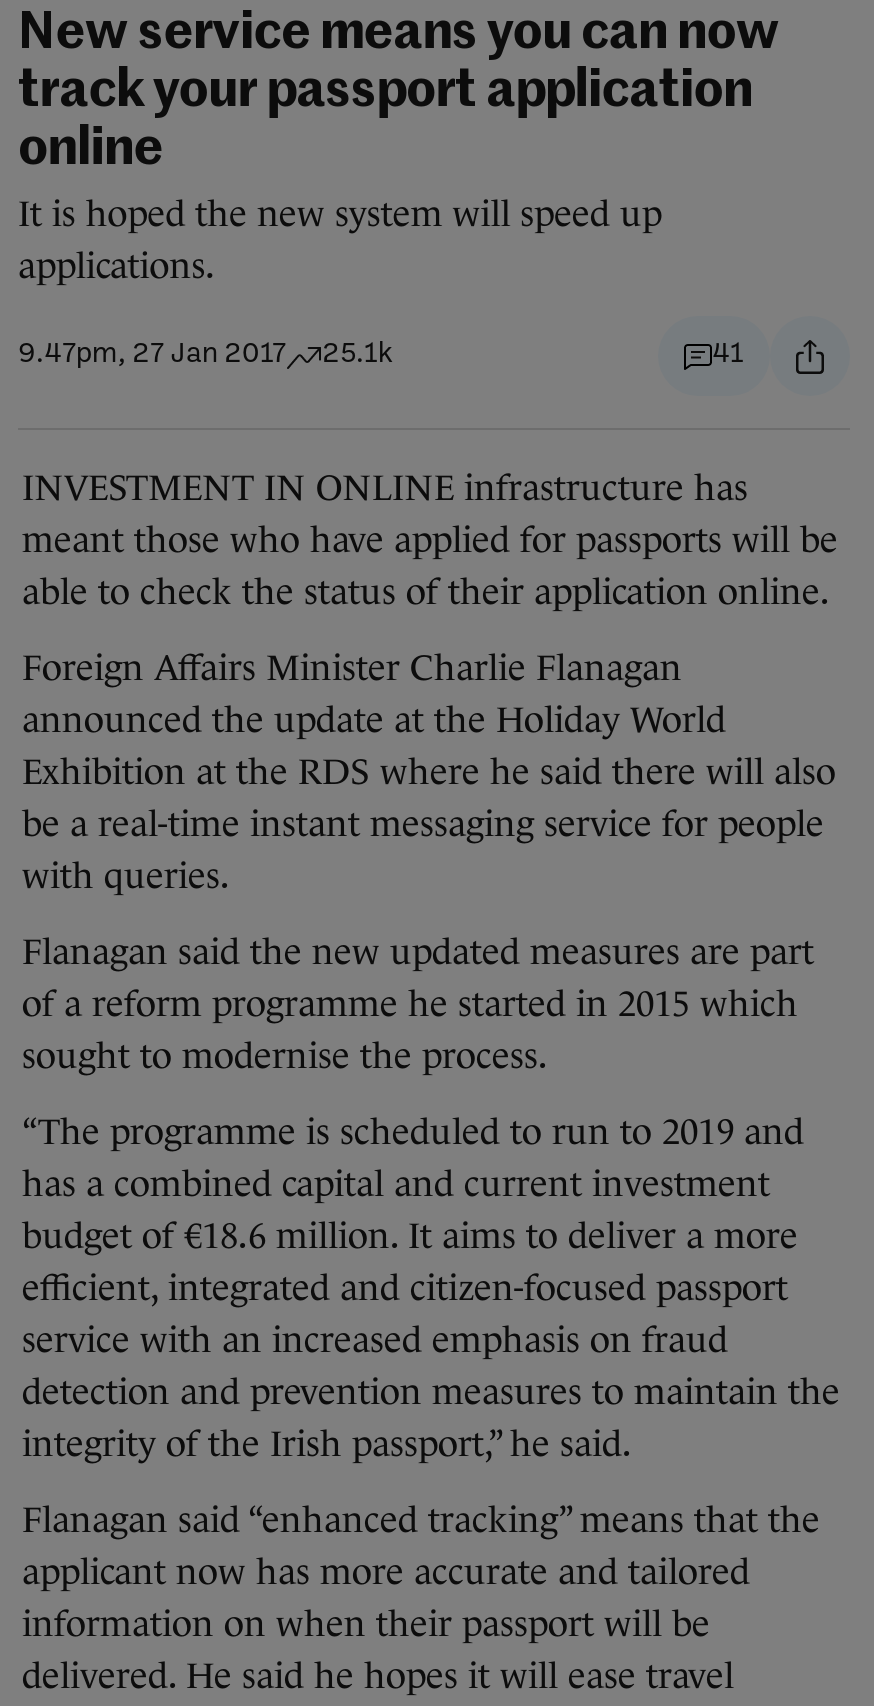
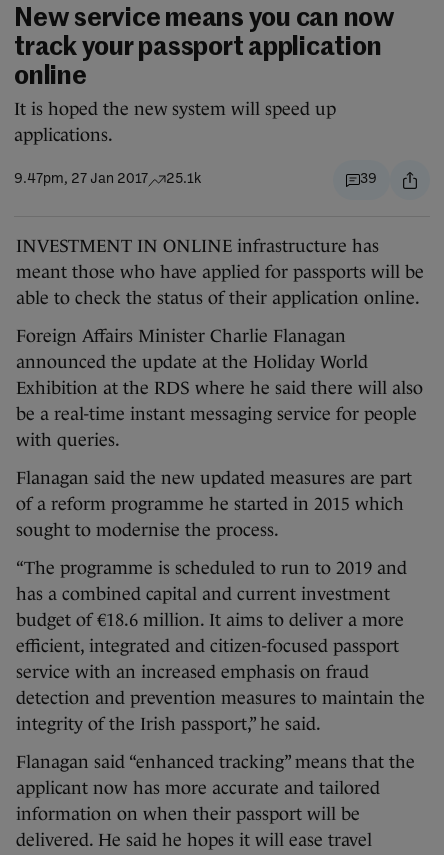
[712,341,744,371] 41 -> [360,172,377,187] 39

